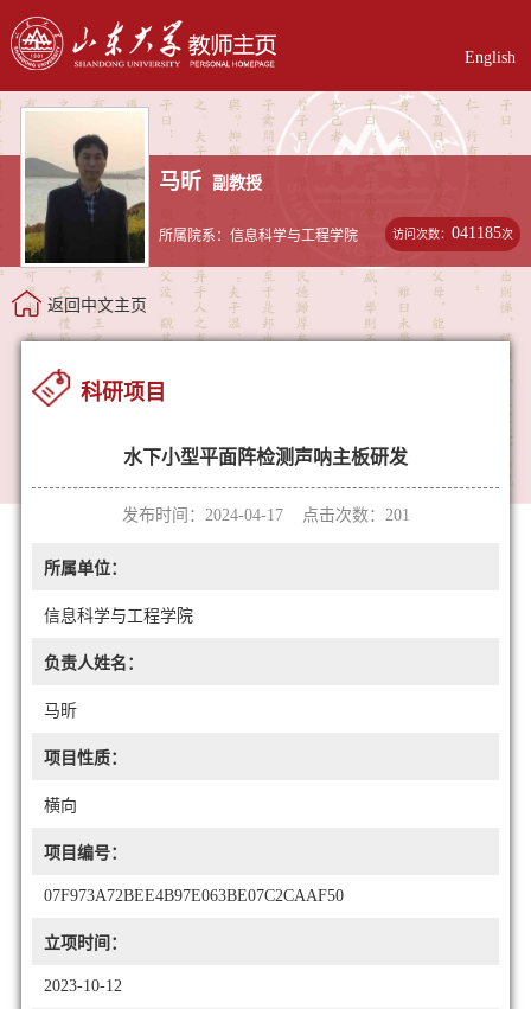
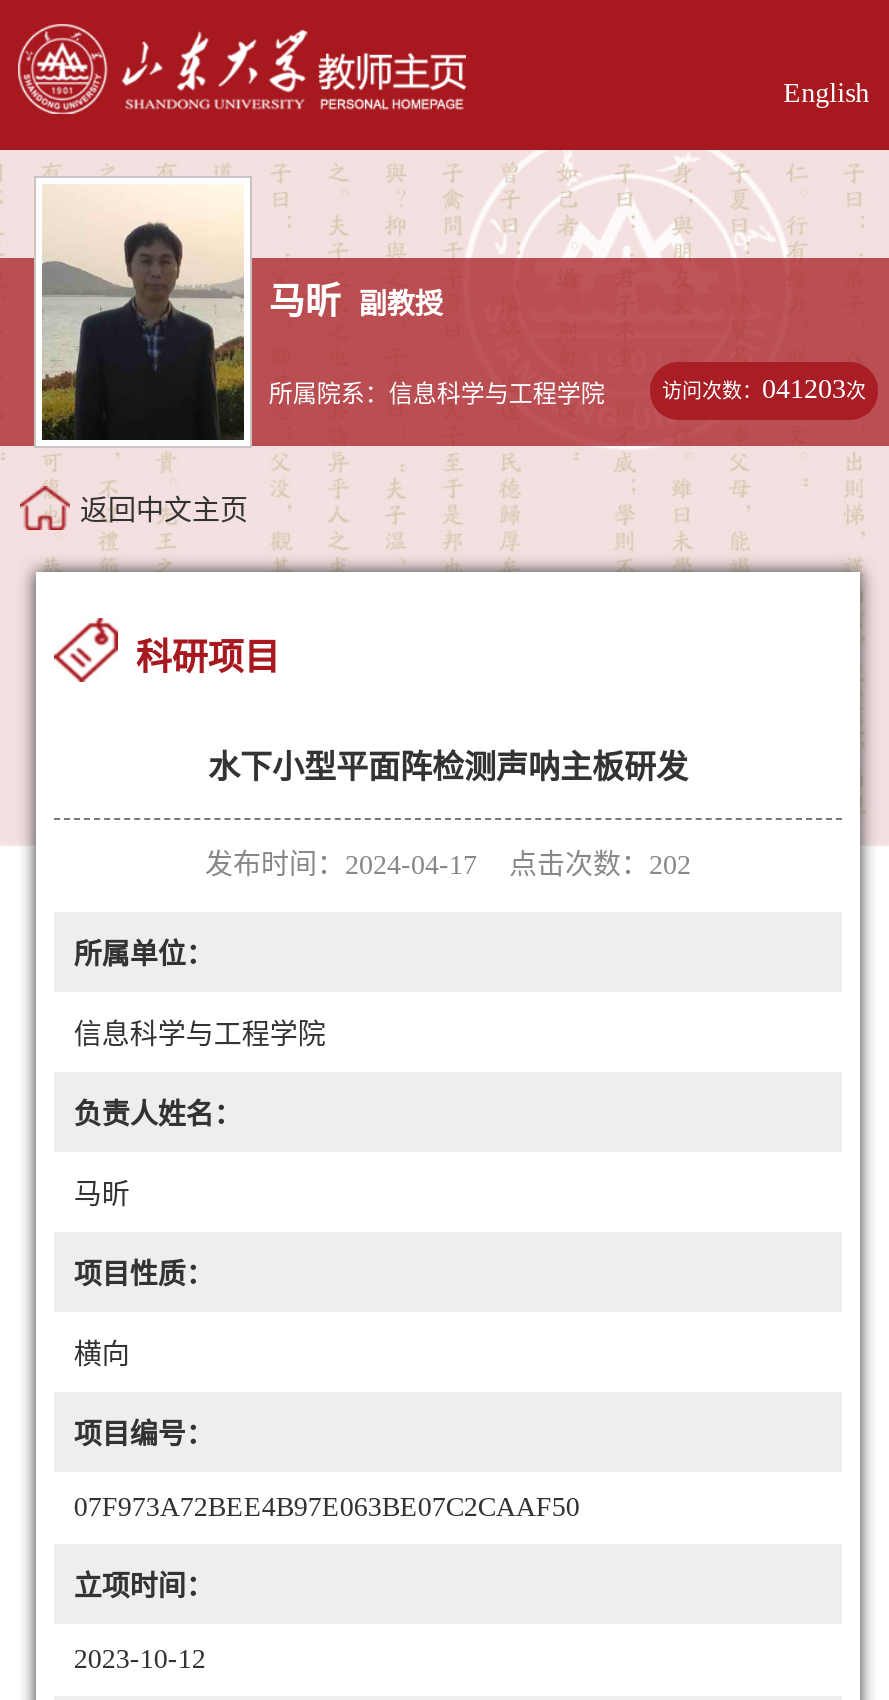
[392,224,513,242] 访问次数：041185次 -> [662,374,866,404] 访问次数：041203次
[121,506,410,524] 发布时间：2024-04-17 点击次数：201 -> [205,849,691,879] 发布时间：2024-04-17 点击次数：202

